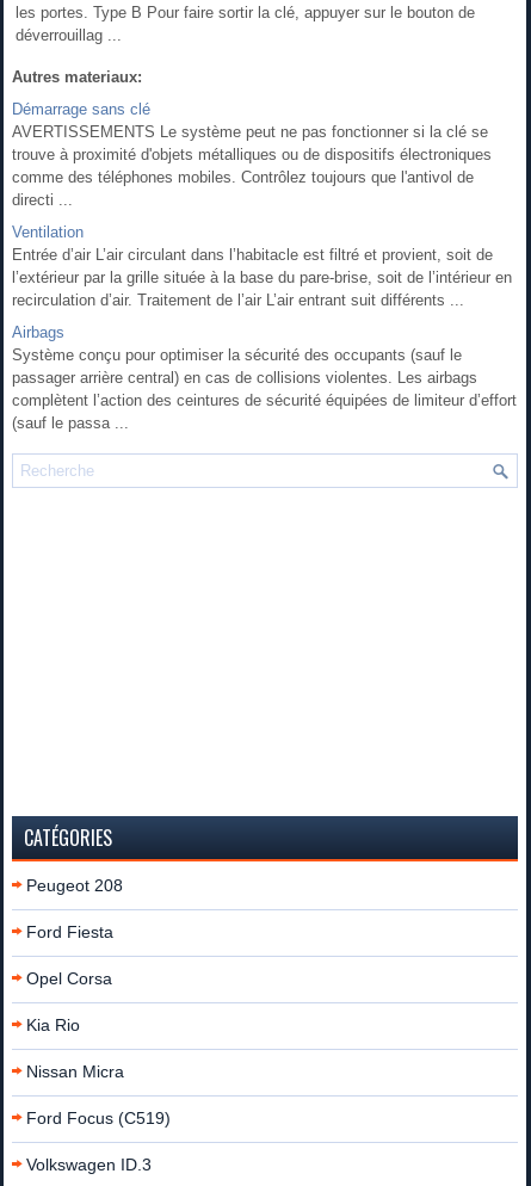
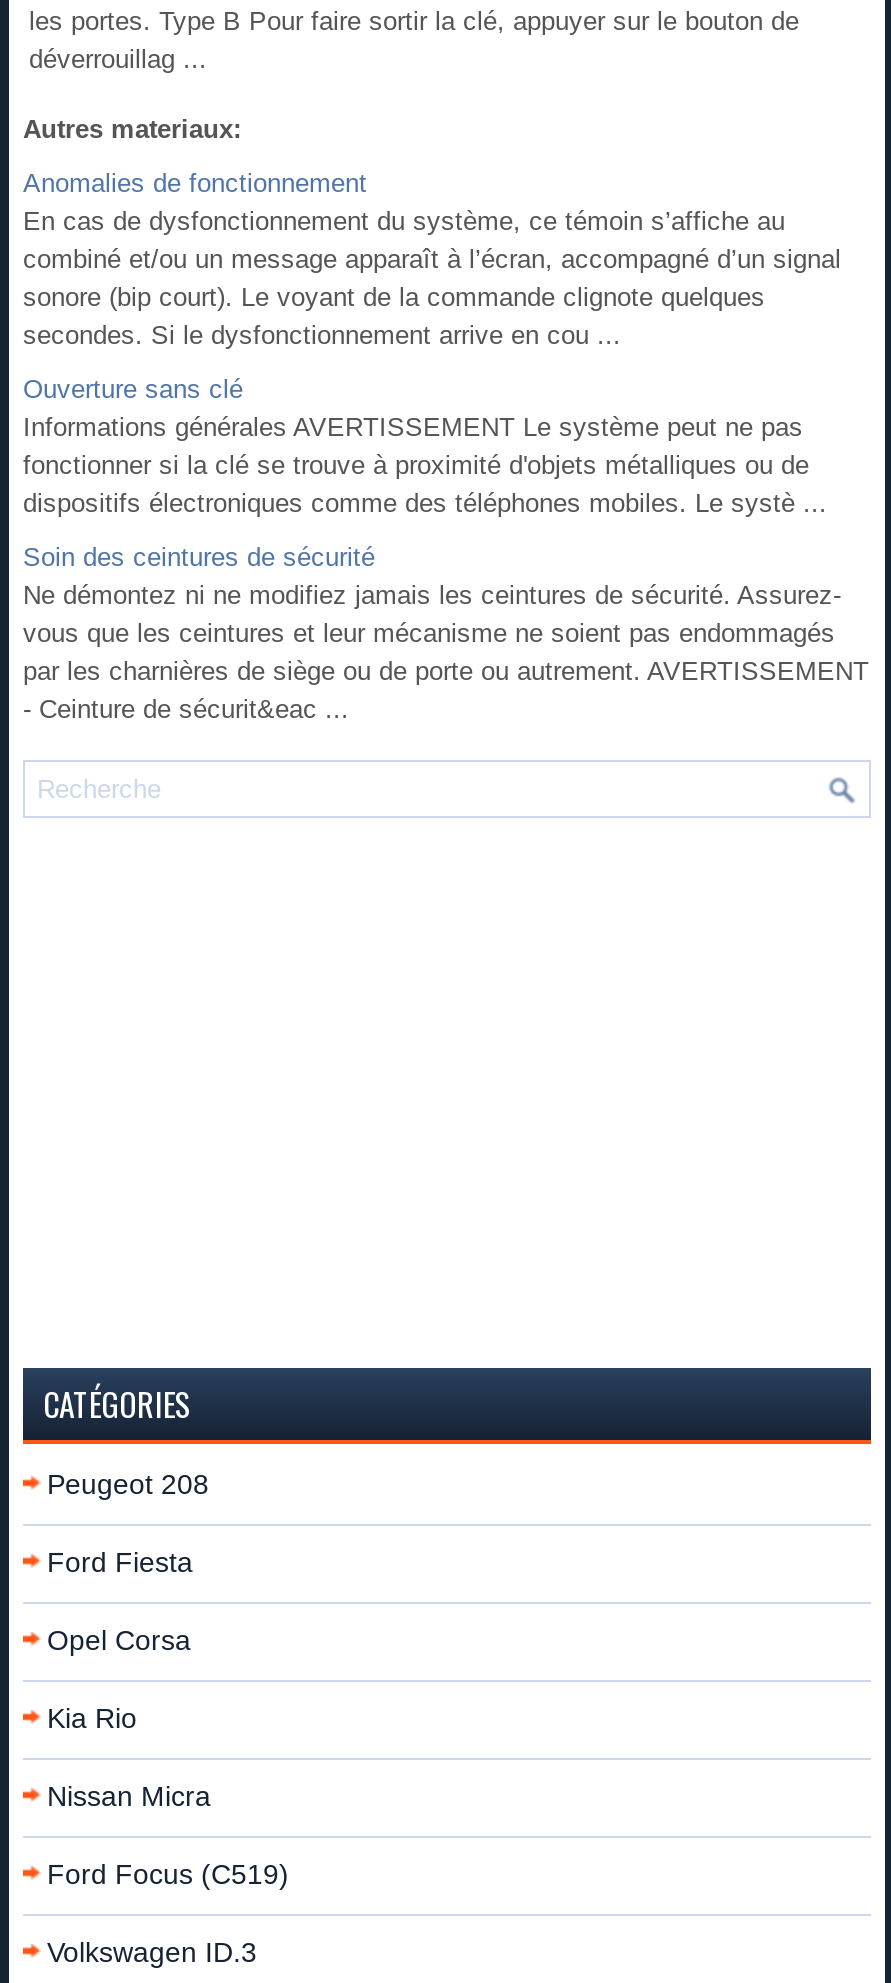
[12,100,492,209] Démarrage sans clé | AVERTISSEMENTS Le système peut ne pas fonctionner si la clé se | trouve à proximité d'objets métalliques ou de dispositifs électroniques | comme des téléphones mobiles. Contrôlez toujours que l'antivol de | directi ... -> [23,168,841,350] Anomalies de fonctionnement | En cas de dysfonctionnement du système, ce témoin s’affiche au | combiné et/ou un message apparaît à l’écran, accompagné d’un signal | sonore (bip court). Le voyant de la commande clignote quelques | secondes. Si le dysfonctionnement arrive en cou ...
[12,223,512,309] Ventilation | Entrée d’air L’air circulant dans l’habitacle est filtré et provient, soit de | l’extérieur par la grille située à la base du pare-brise, soit de l’intérieur en | recirculation d’air. Traitement de l’air L’air entrant suit différents ... -> [23,374,827,518] Ouverture sans clé | Informations générales AVERTISSEMENT Le système peut ne pas | fonctionner si la clé se trouve à proximité d'objets métalliques ou de | dispositifs électroniques comme des téléphones mobiles. Le systè ...
[12,323,517,432] Airbags | Système conçu pour optimiser la sécurité des occupants (sauf le | passager arrière central) en cas de collisions violentes. Les airbags | complètent l’action des ceintures de sécurité équipées de limiteur d’effort | (sauf le passa ... -> [23,542,869,724] Soin des ceintures de sécurité | Ne démontez ni ne modifiez jamais les ceintures de sécurité. Assurez- | vous que les ceintures et leur mécanisme ne soient pas endommagés | par les charnières de siège ou de porte ou autrement. AVERTISSEMENT | - Ceinture de sécurit&eac ...

